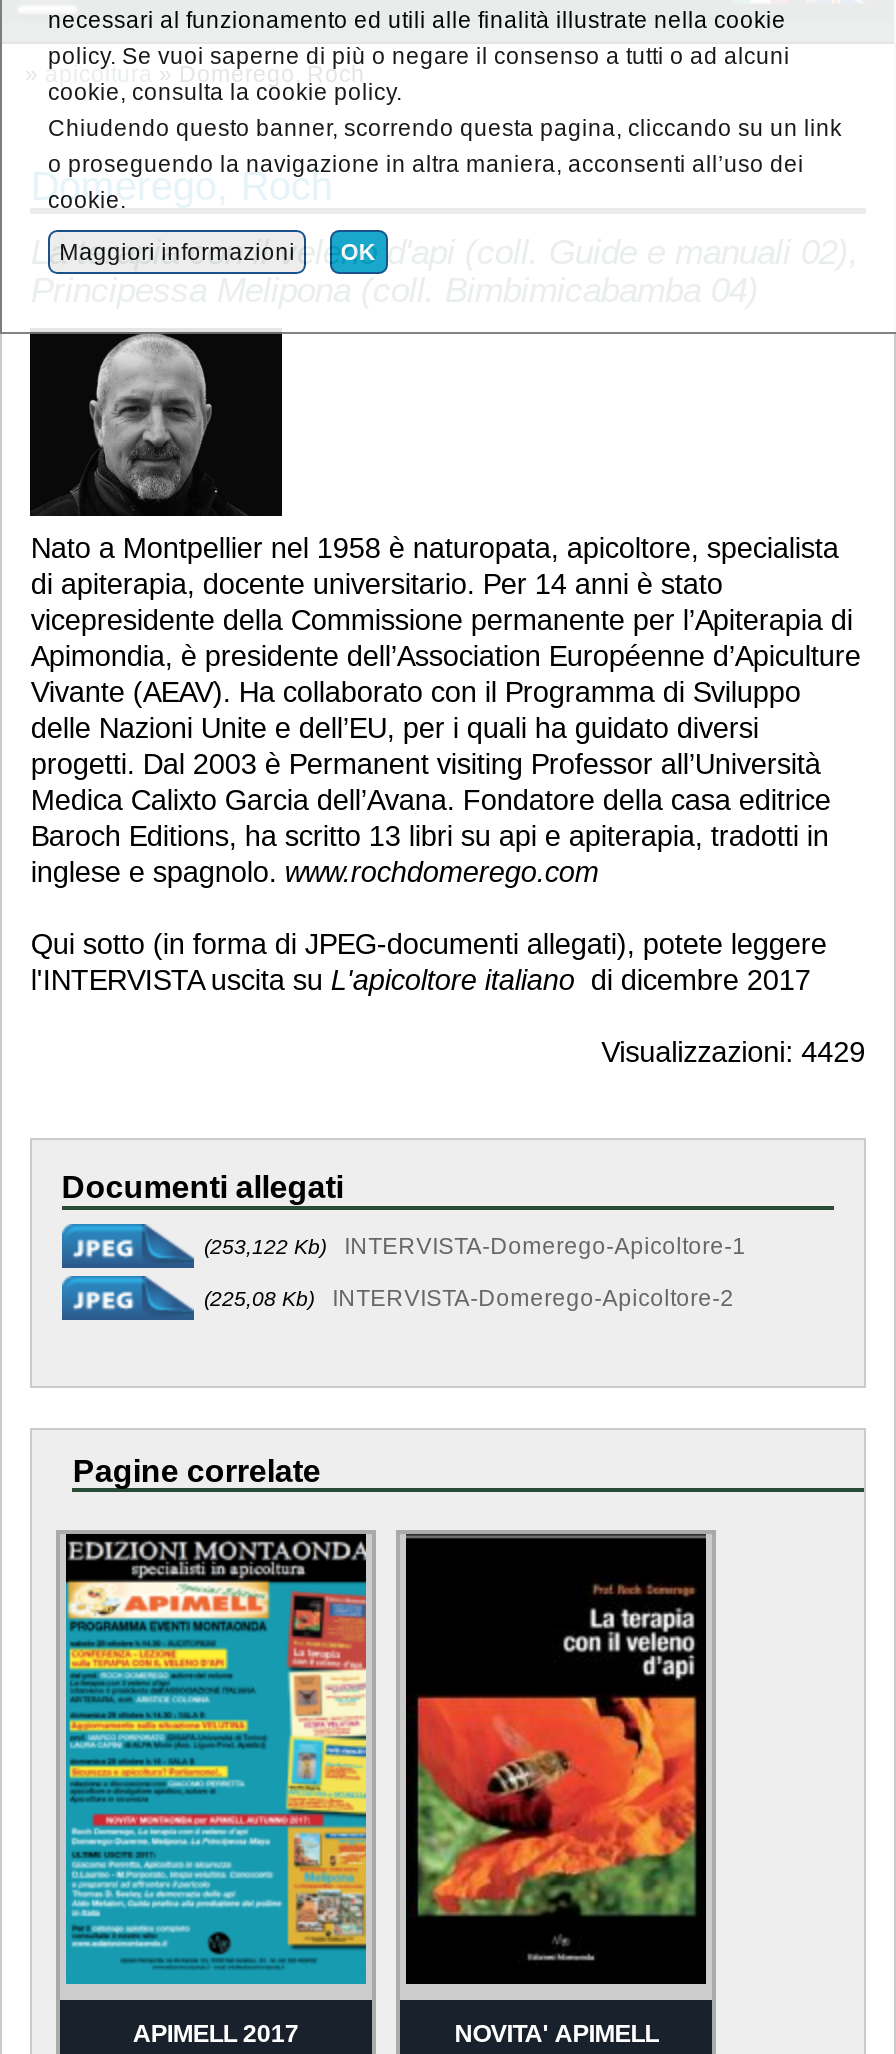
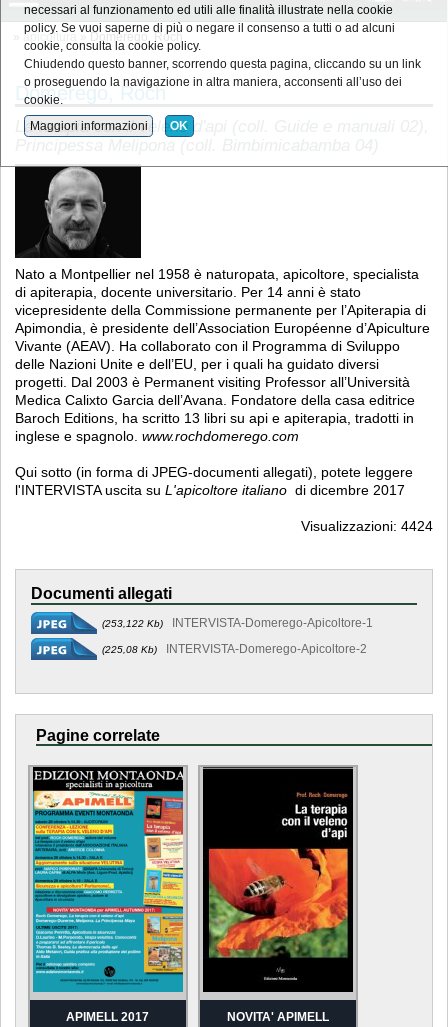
[601,1036,865,1068] Visualizzazioni: 4429 -> [301,518,433,534] Visualizzazioni: 4424

